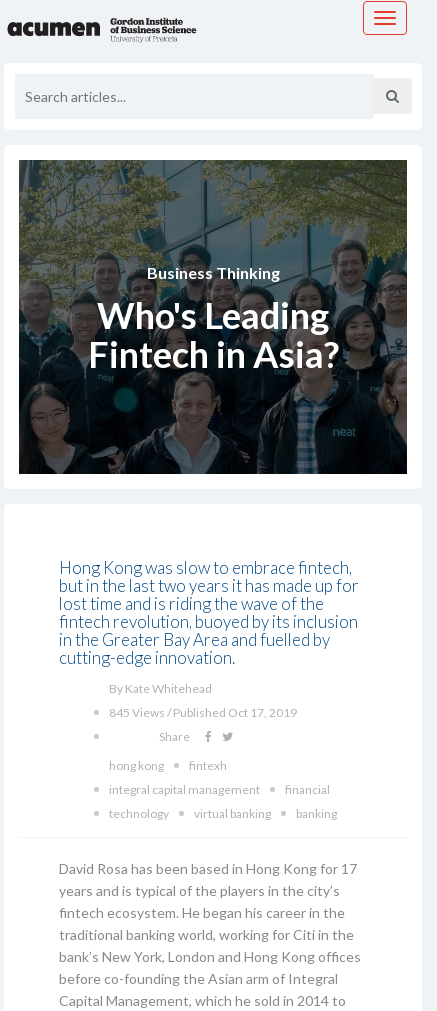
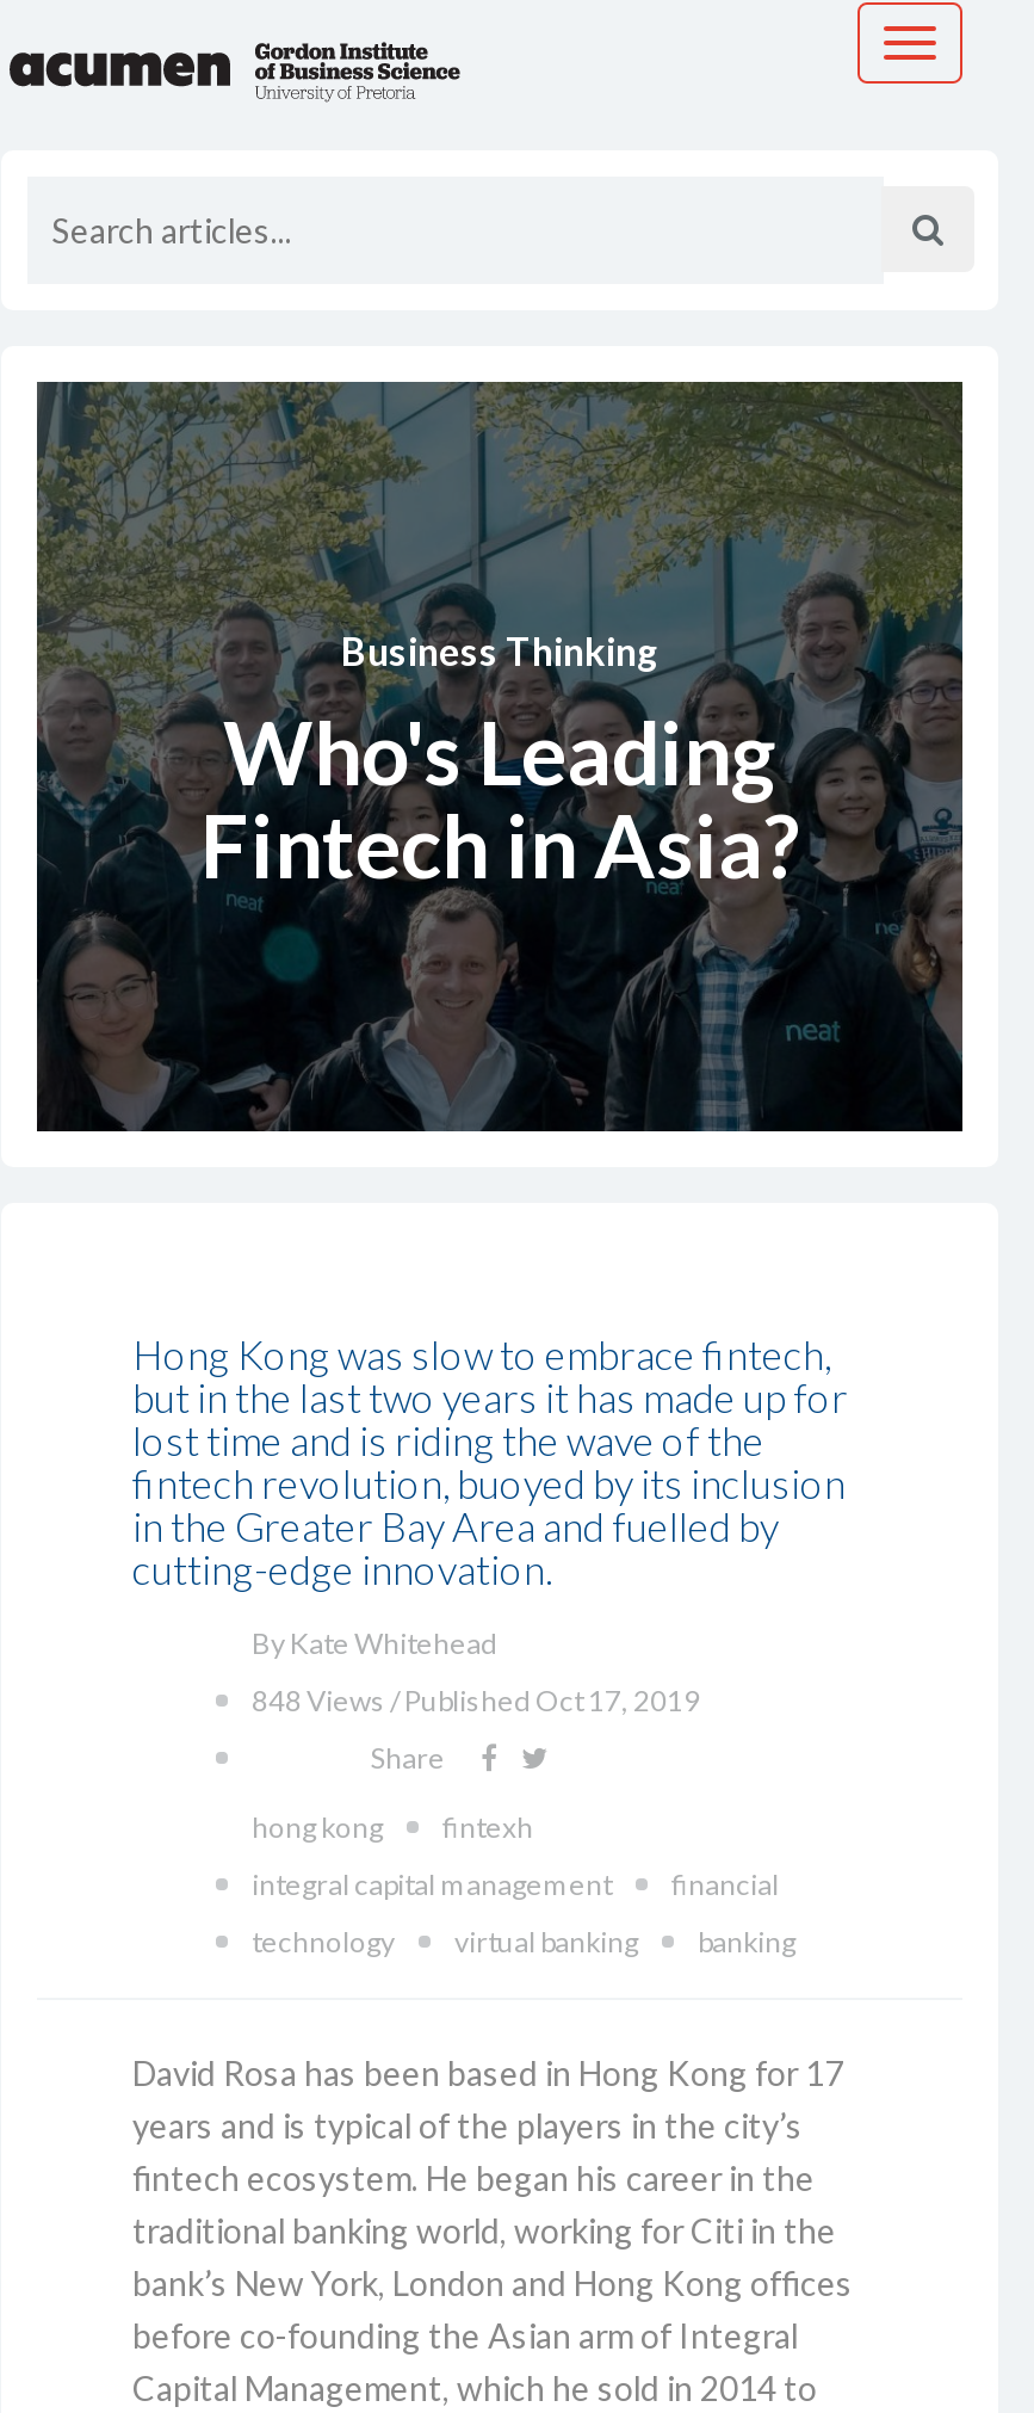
[109,704,297,719] 845 Views / Published Oct 17, 2019 -> [252,1681,700,1717] 848 Views / Published Oct 17, 2019

